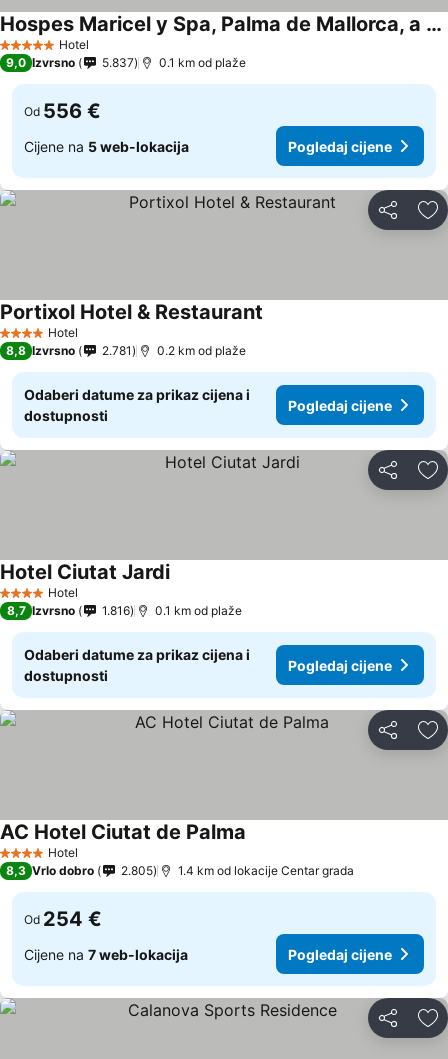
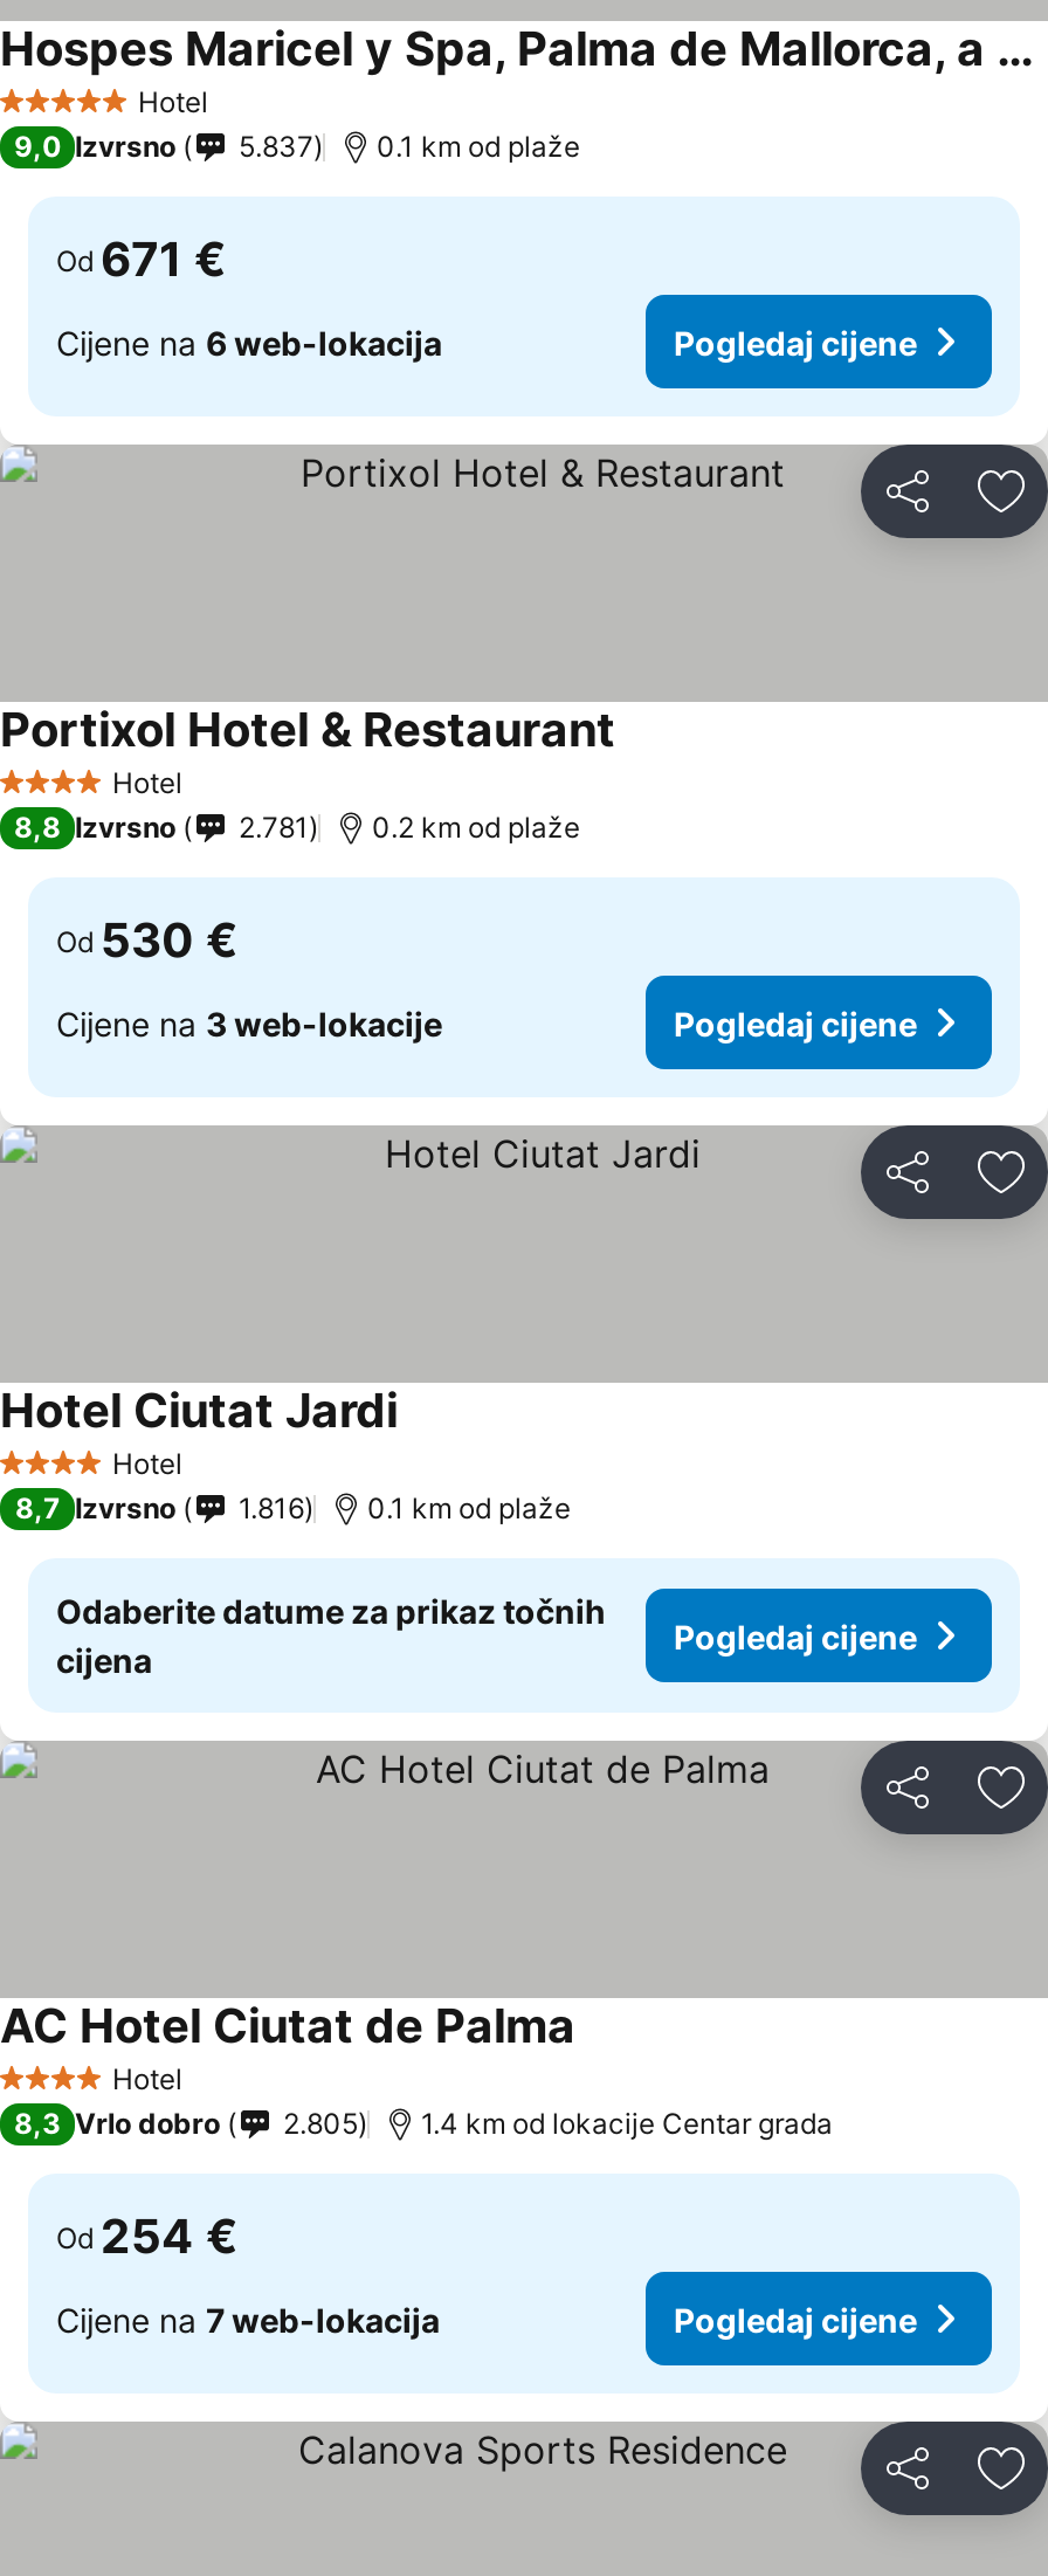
[24,99,101,123] Od 556 € -> [56,232,227,288] Od 671 €
[24,137,189,154] Cijene na 5 web-lokacija -> [56,322,442,361] Cijene na 6 web-lokacija
[24,386,250,424] Odaberi datume za prikaz cijena i | dostupnosti -> [56,912,442,1042] Od 530 € | Cijene na 3 web-lokacije
[24,646,250,684] Odaberi datume za prikaz cijena i | dostupnosti -> [56,1591,606,1680] Odaberite datume za prikaz točnih | cijena

